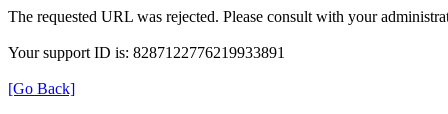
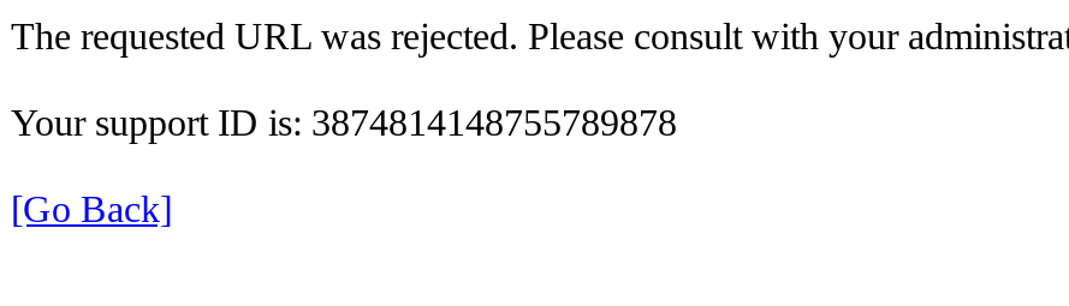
[8,44,285,61] Your support ID is: 8287122776219933891 -> [11,102,677,143] Your support ID is: 3874814148755789878

